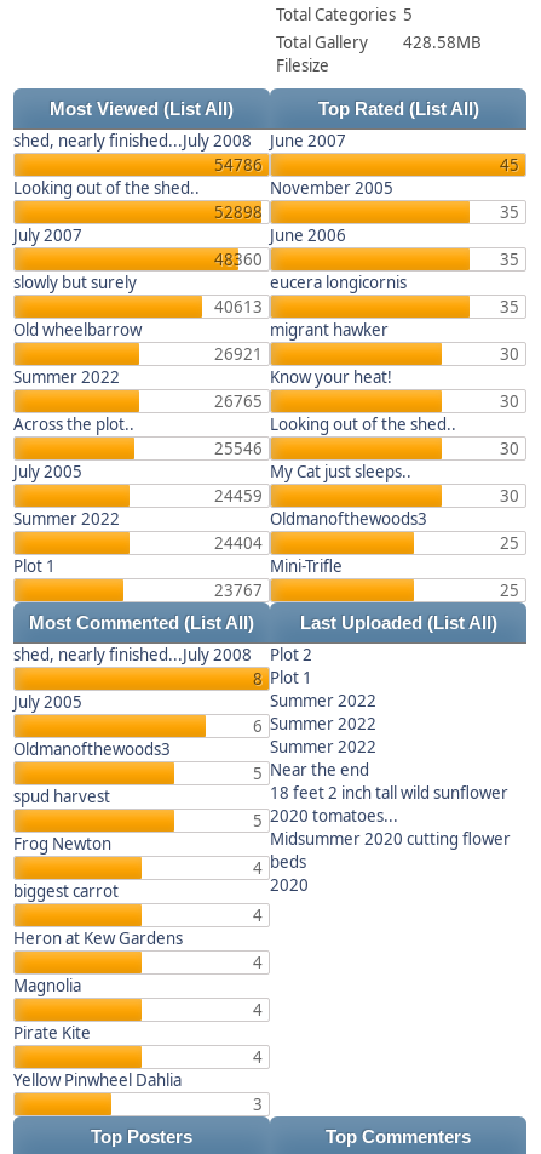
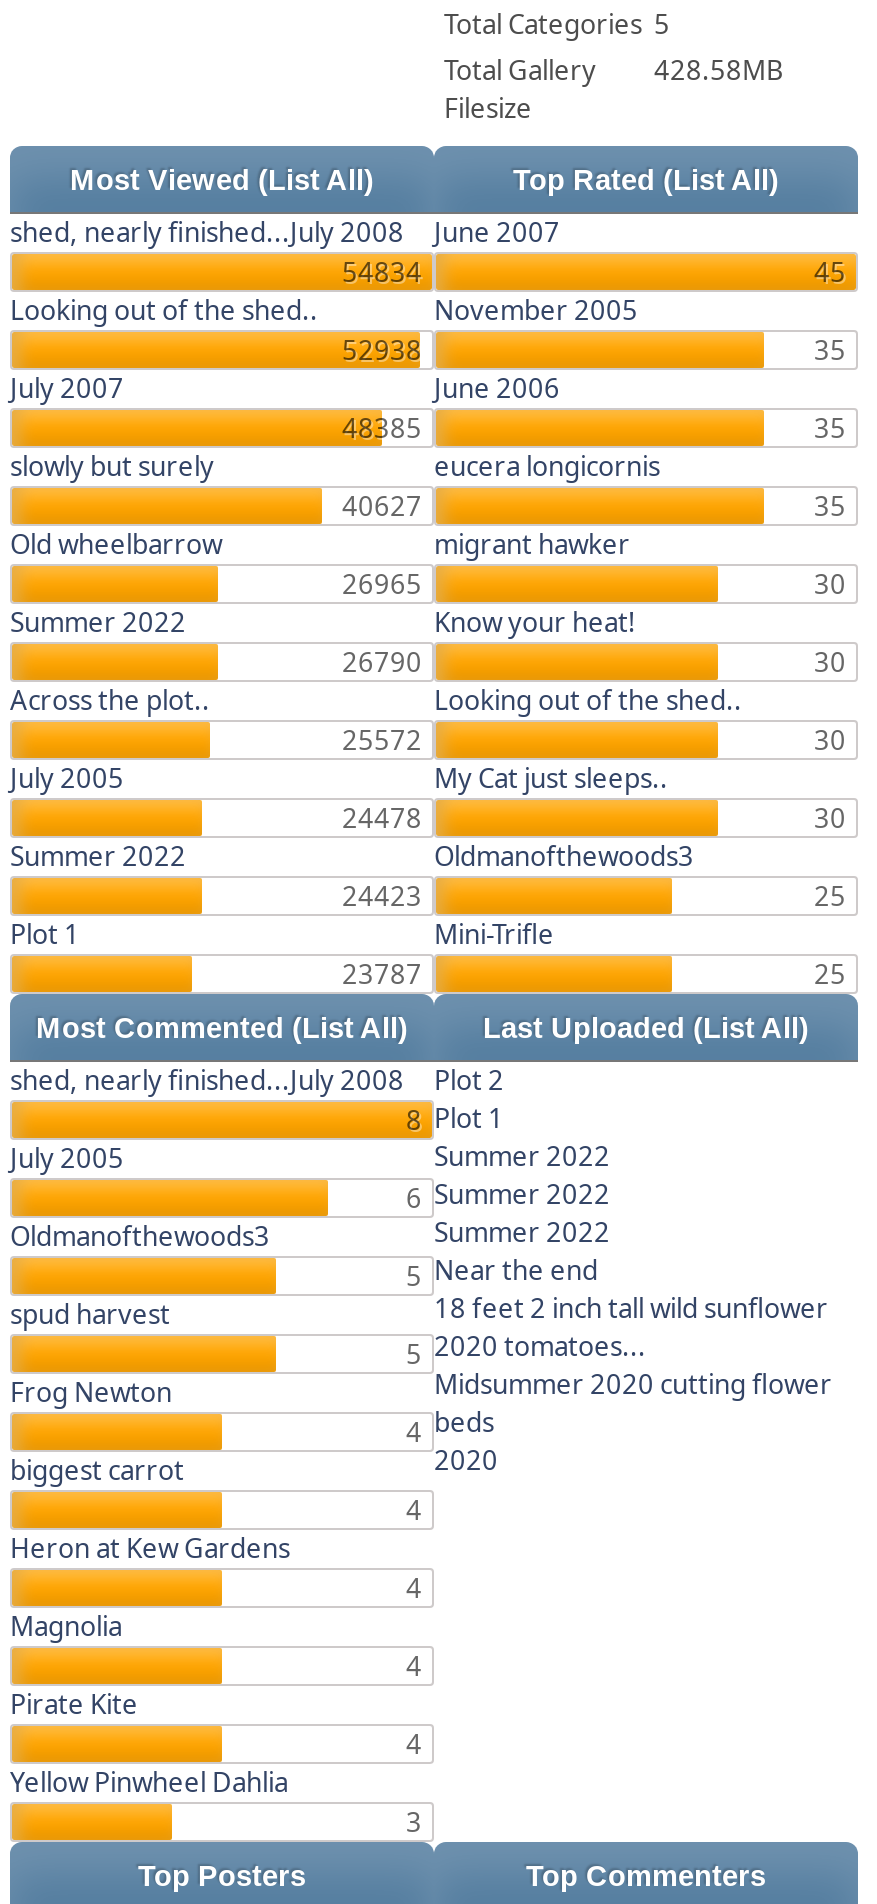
[214,154,263,176] 54786 -> [342,254,422,290] 54834
[214,201,263,223] 52898 -> [342,332,422,368] 52938
[214,248,263,270] 48360 -> [342,410,422,446] 48385
[214,296,263,318] 40613 -> [342,488,422,524] 40627
[214,343,263,365] 26921 -> [342,566,422,602] 26965
[214,390,263,412] 26765 -> [342,644,422,680] 26790
[214,438,263,459] 25546 -> [342,722,422,758] 25572
[214,485,263,507] 24459 -> [342,800,422,836] 24478
[214,532,263,554] 24404 -> [342,878,422,914] 24423
[214,579,263,601] 23767 -> [342,956,422,992] 23787

